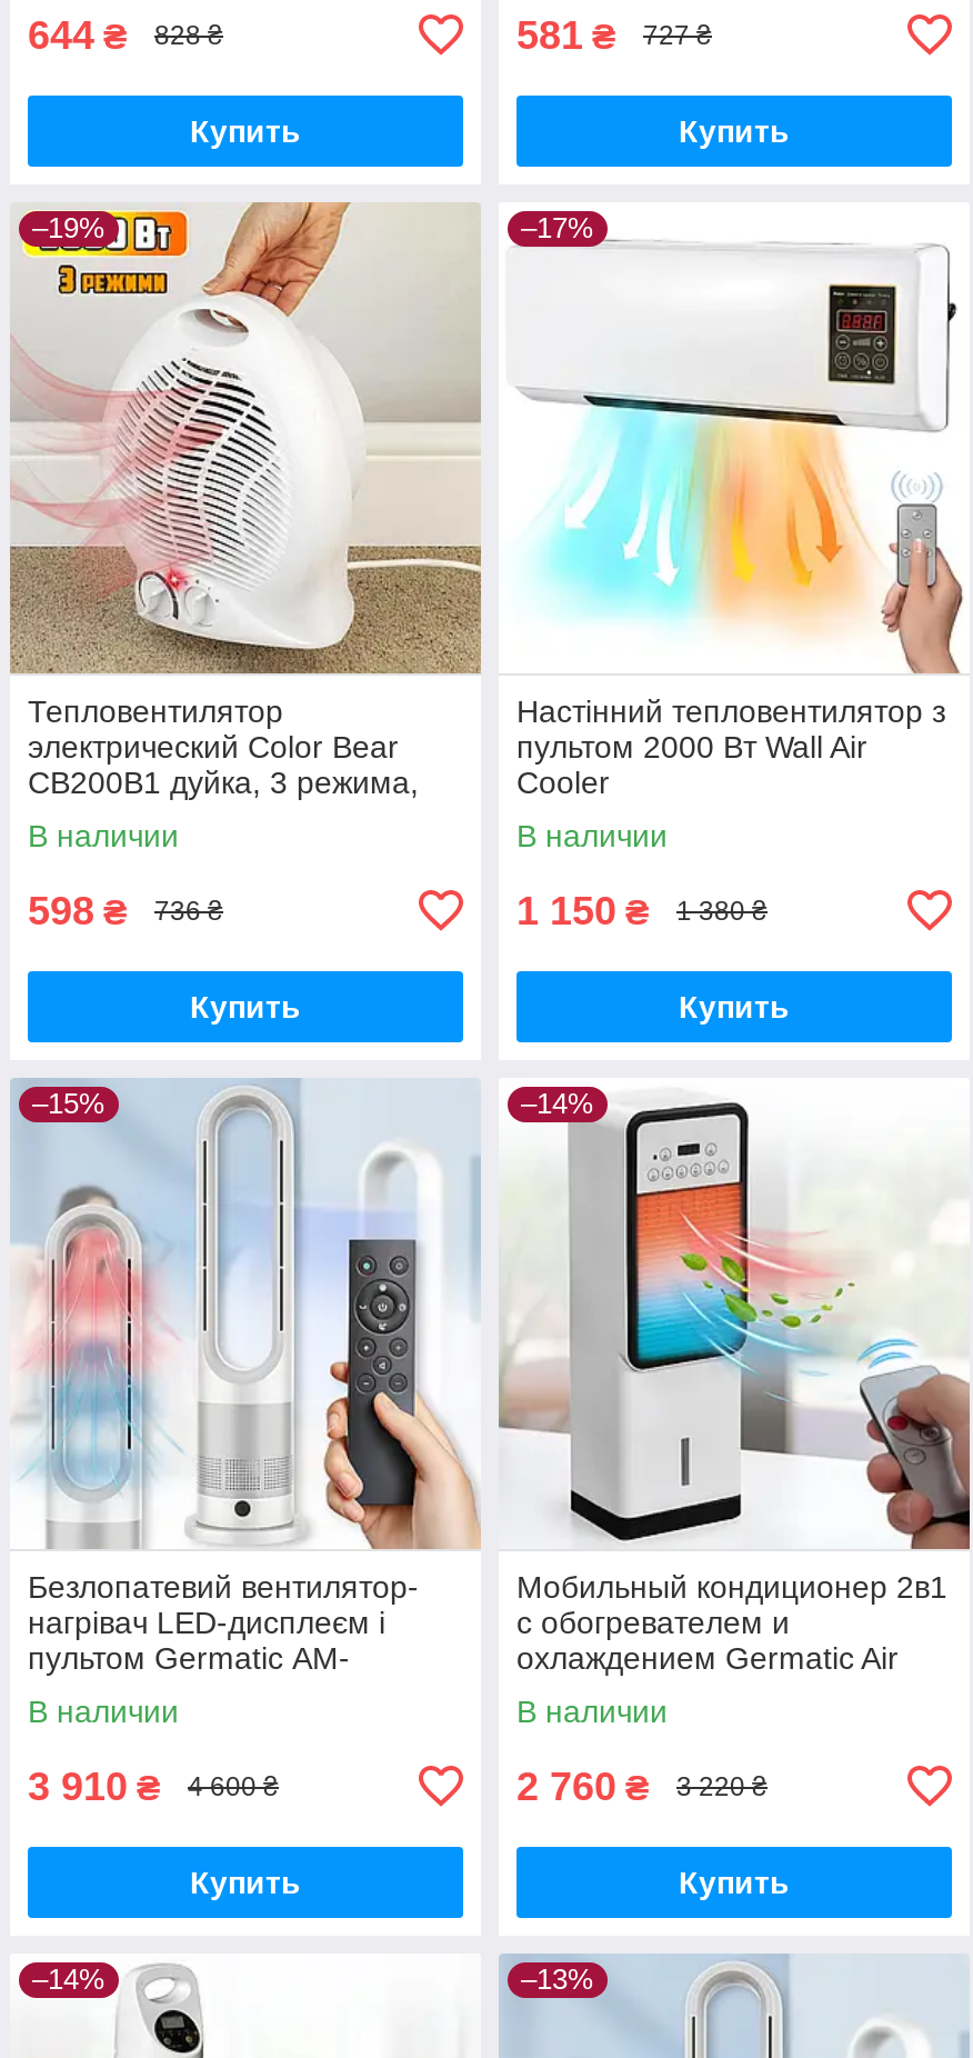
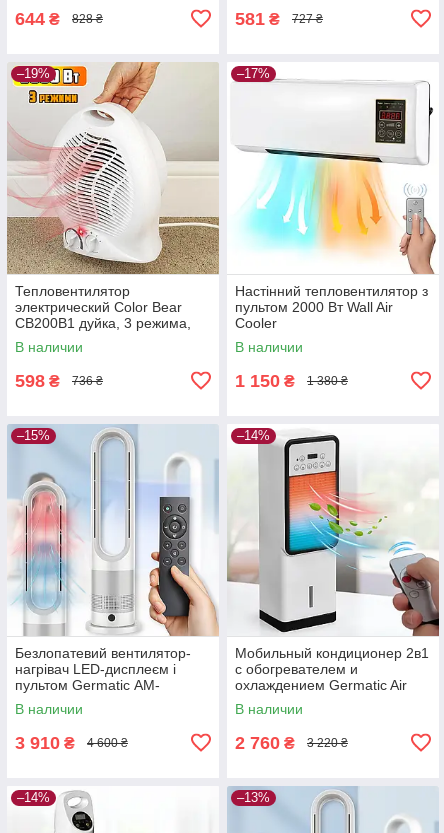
[190,112,301,148] Купить -> none
[679,112,790,148] Купить -> none
[190,988,301,1024] Купить -> none
[679,988,790,1024] Купить -> none
[190,1864,301,1899] Купить -> none
[679,1864,790,1899] Купить -> none

